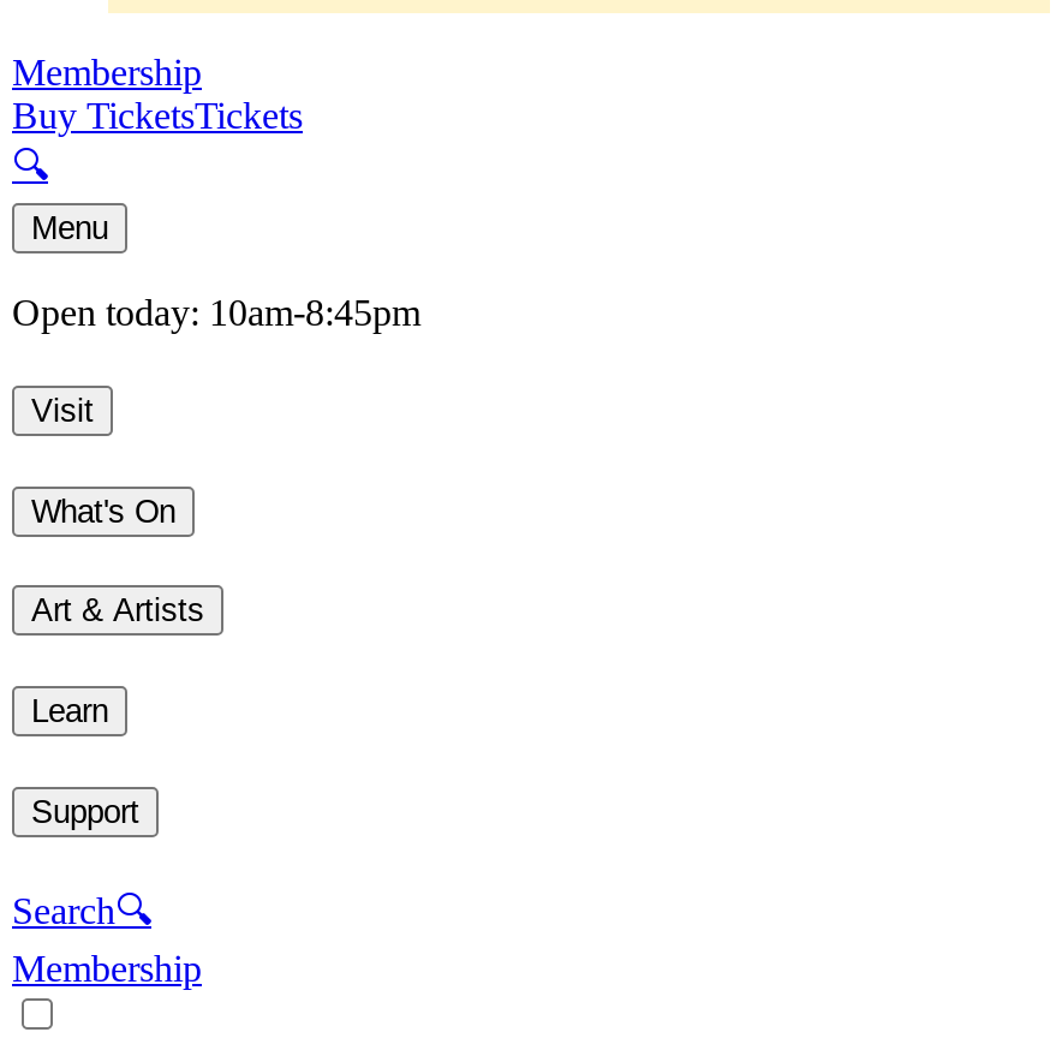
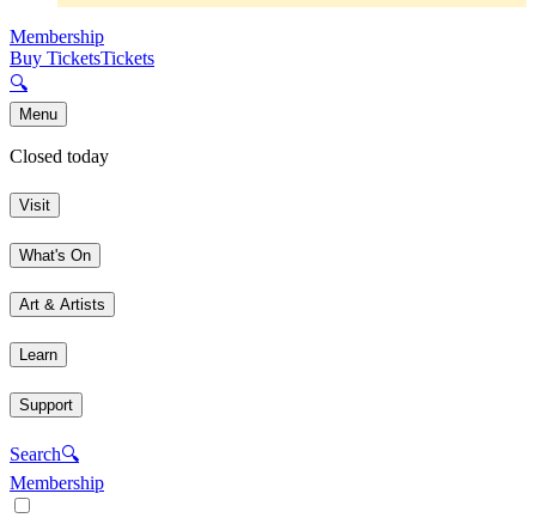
[12,293,420,334] Open today: 10am-8:45pm -> [10,146,109,167] Closed today

